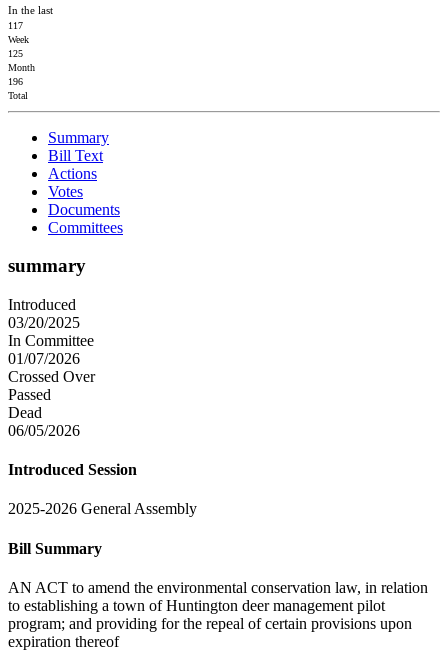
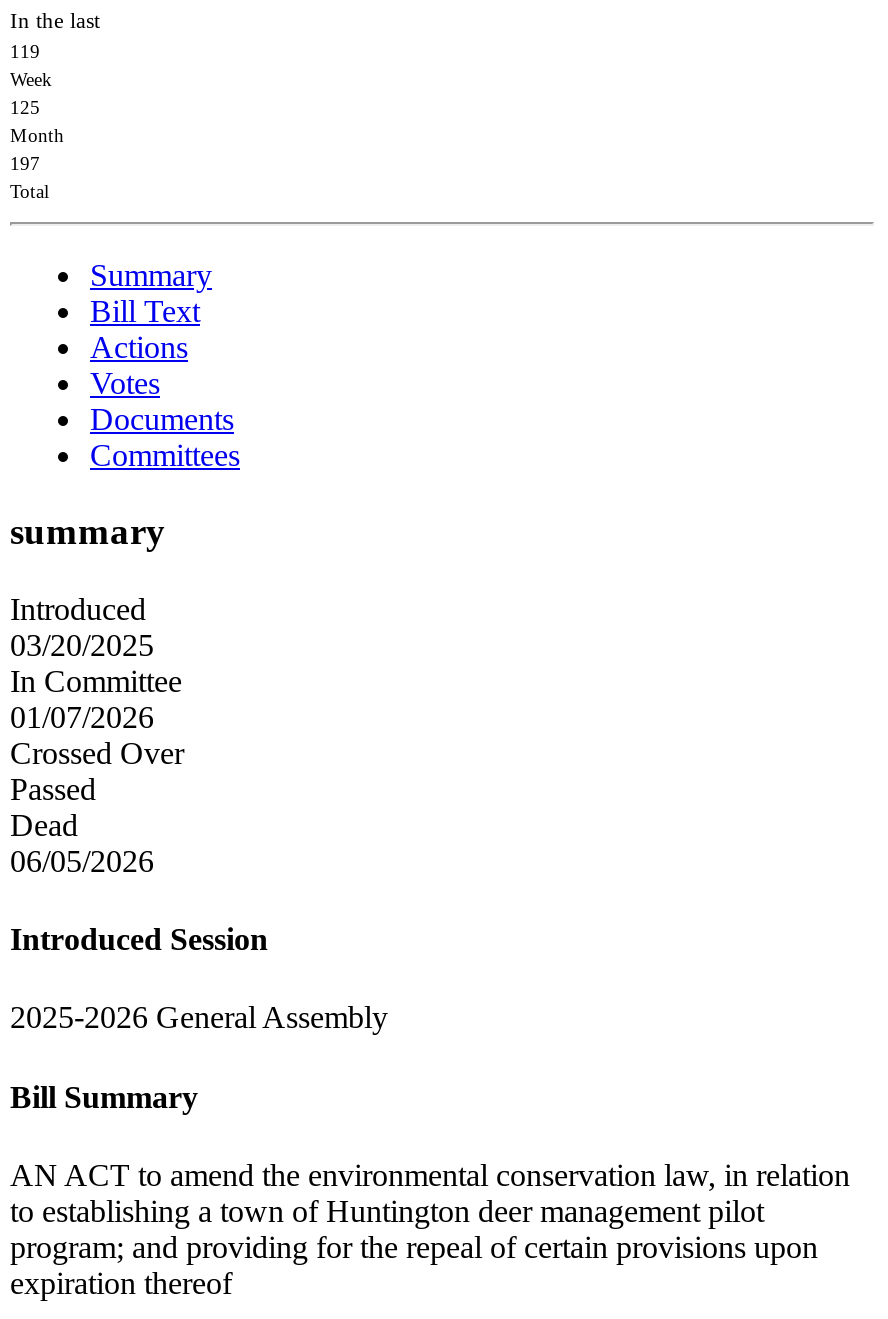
[8,19,23,30] 117 -> [10,39,40,61] 119
[8,75,23,86] 196 -> [10,151,40,173] 197

